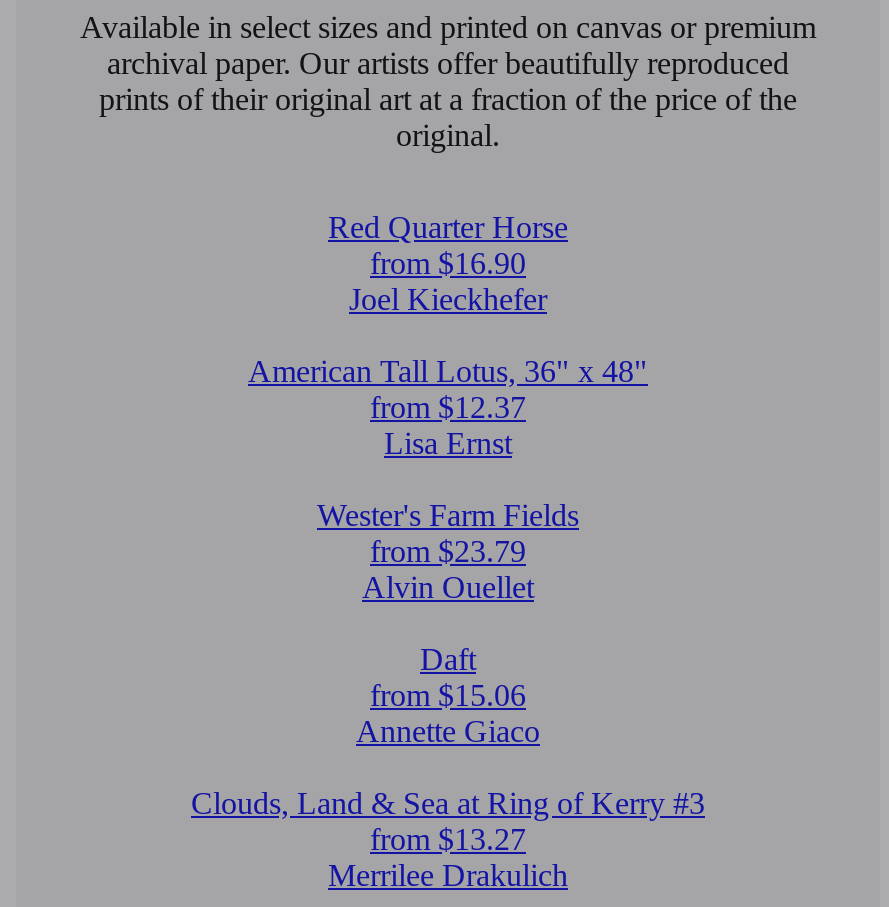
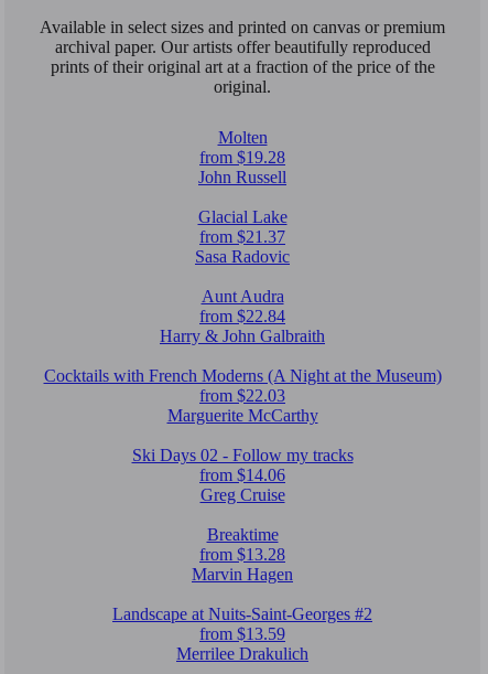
[191,209,705,855] Red Quarter Horse | from $16.90 | Joel Kieckhefer | American Tall Lotus, 36" x 48" | from $12.37 | Lisa Ernst | Wester's Farm Fields | from $23.79 | Alvin Ouellet | Daft | from $15.06 | Annette Giaco | Clouds, Land & Sea at Ring of Kerry #3 | from $13.27 -> [44,127,441,643] Molten | from $19.28 | John Russell | Glacial Lake | from $21.37 | Sasa Radovic | Aunt Audra | from $22.84 | Harry & John Galbraith | Cocktails with French Moderns (A Night at the Museum) | from $22.03 | Marguerite McCarthy | Ski Days 02 - Follow my tracks | from $14.06 | Greg Cruise | Breaktime | from $13.28 | Marvin Hagen | Landscape at Nuits-Saint-Georges #2 | from $13.59

